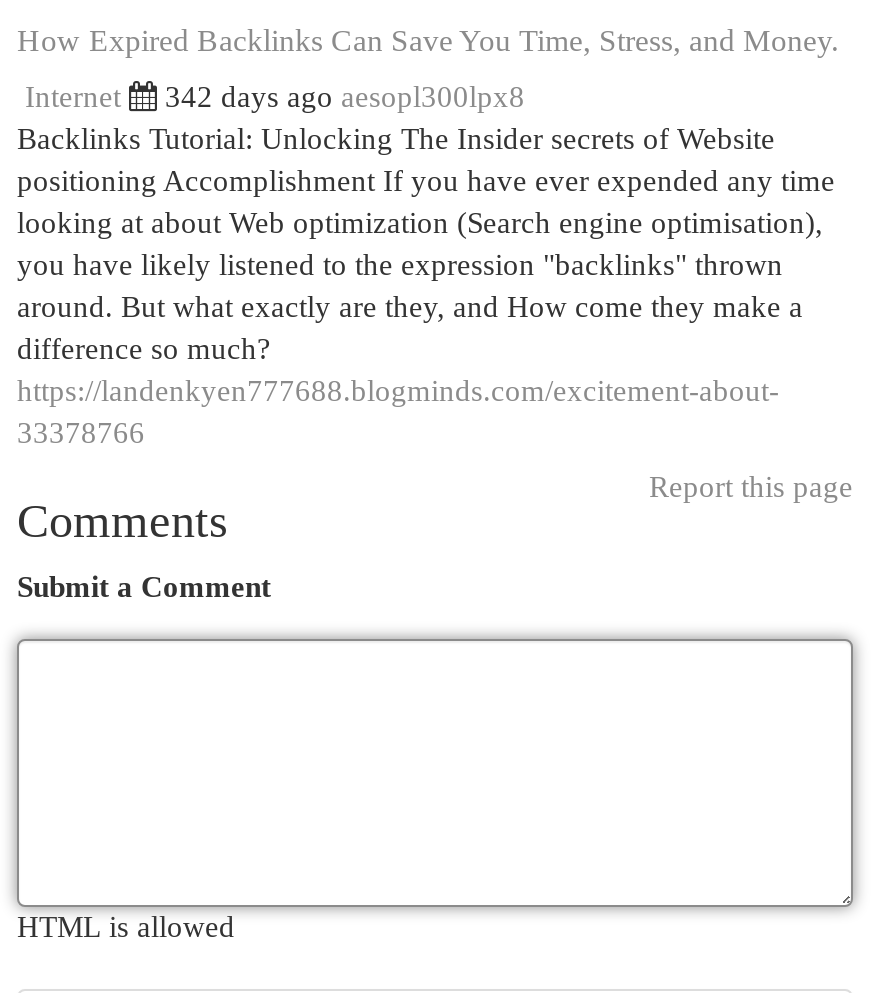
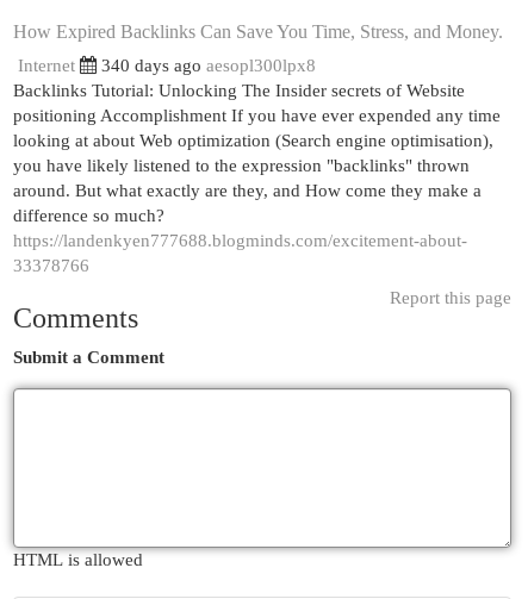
[165,81,525,113] 342 days ago aesopl300lpx8 -> [101,56,316,75] 340 days ago aesopl300lpx8

